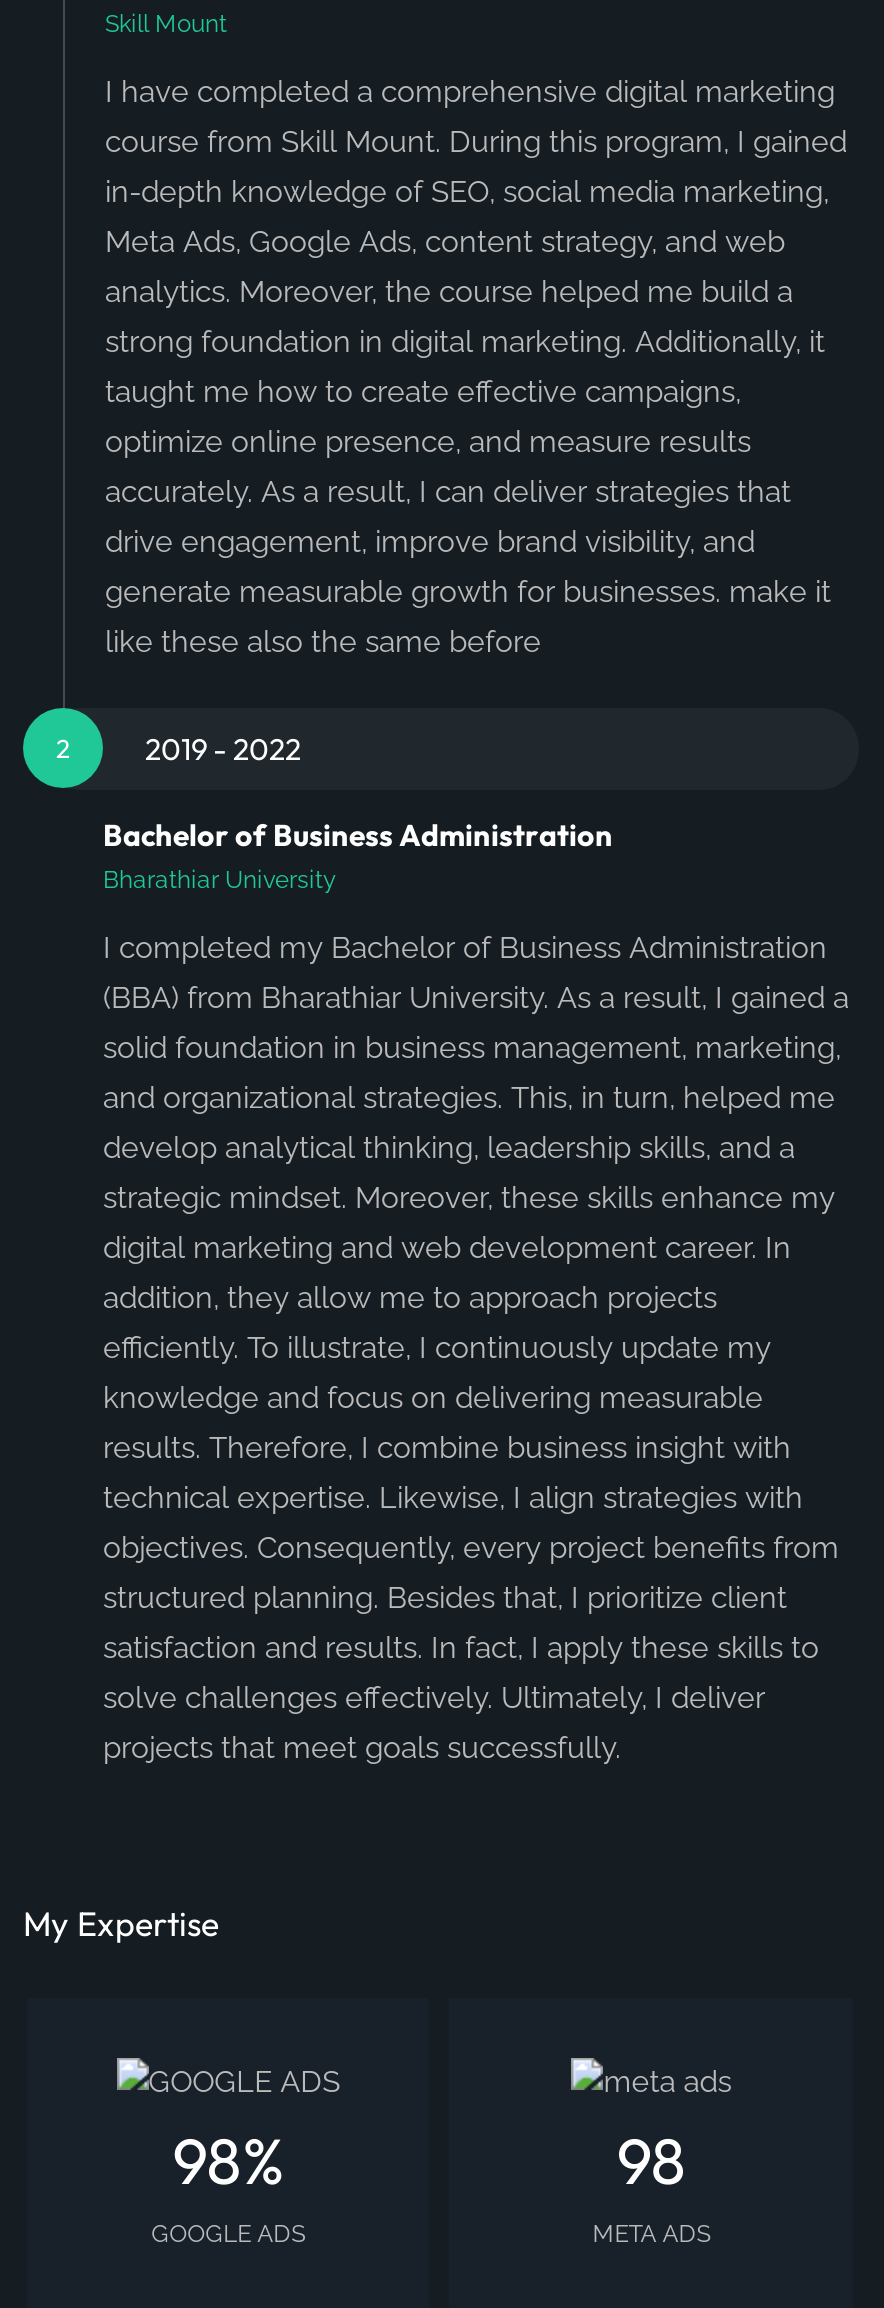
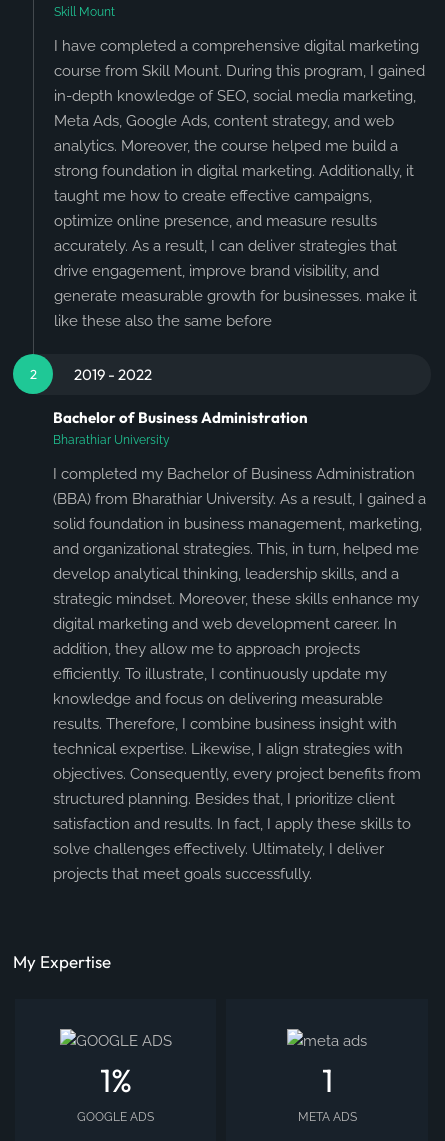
[172,2121,284,2201] 98% -> [100,1060,132,1100] 1%
[616,2121,686,2201] 98 -> [322,1060,333,1100] 1

